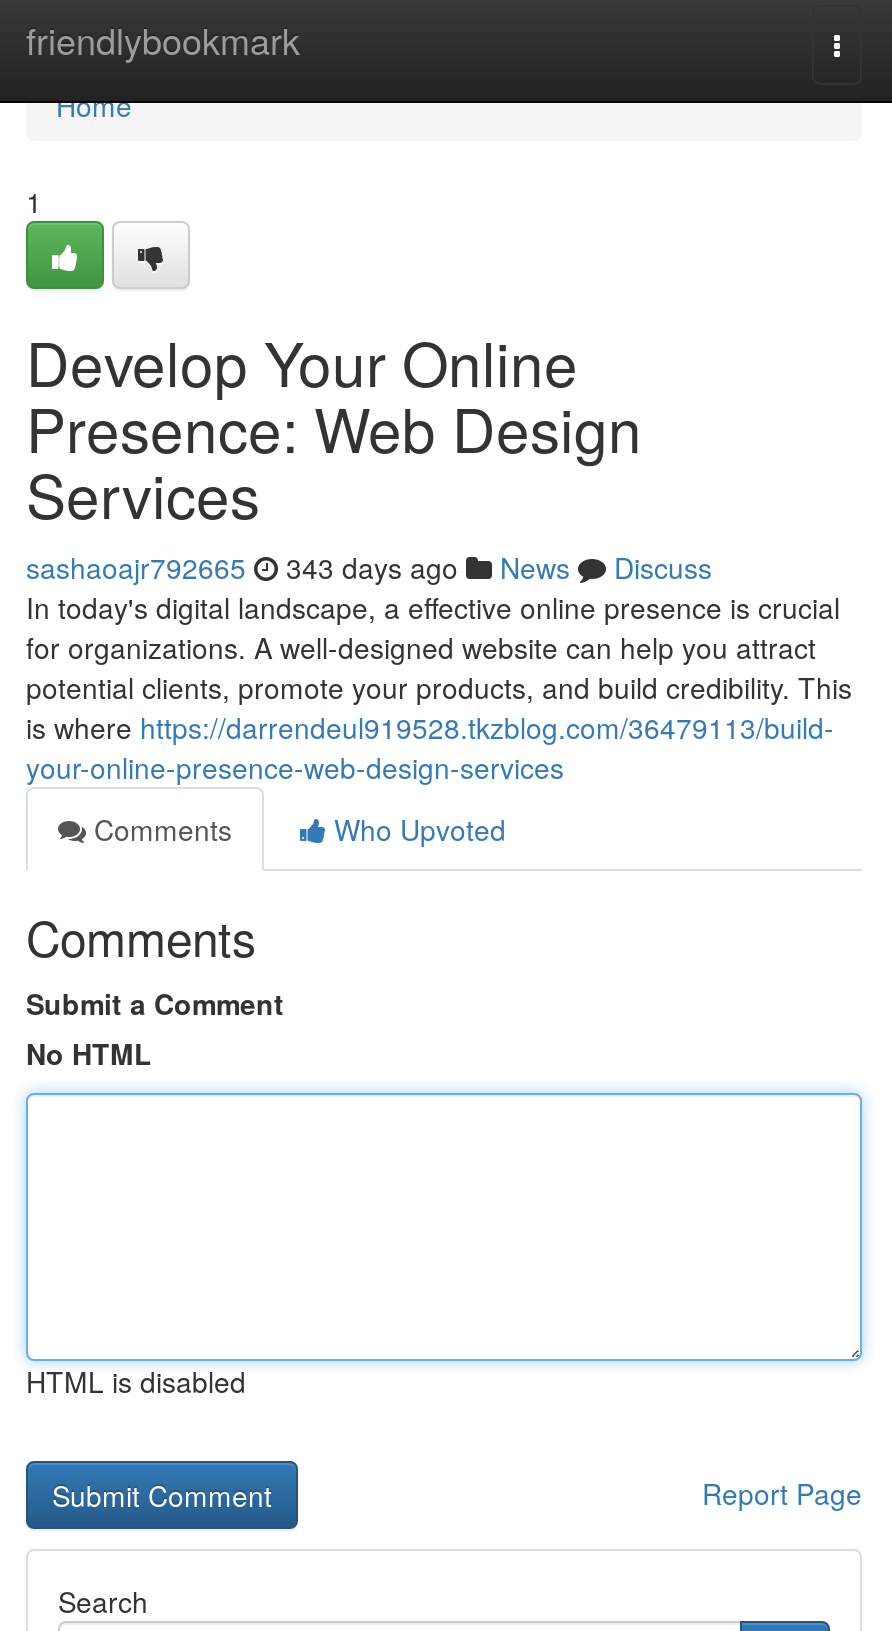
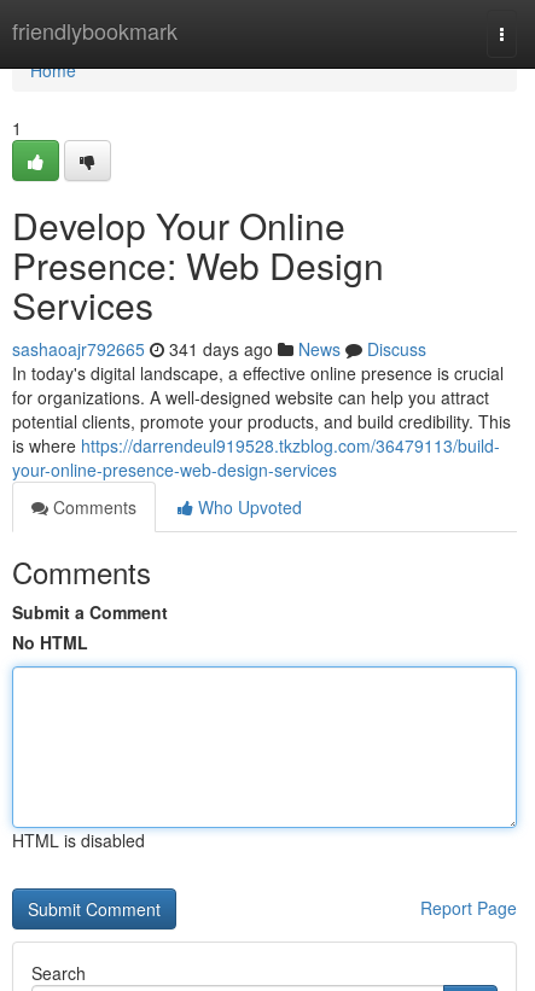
[26,547,712,587] sashaoajr792665 343 days ago News Discuss -> [12,337,426,361] sashaoajr792665 341 days ago News Discuss

